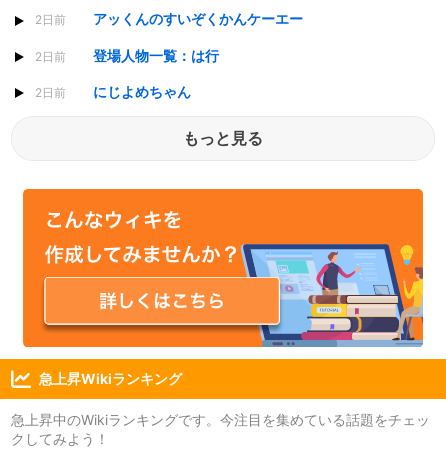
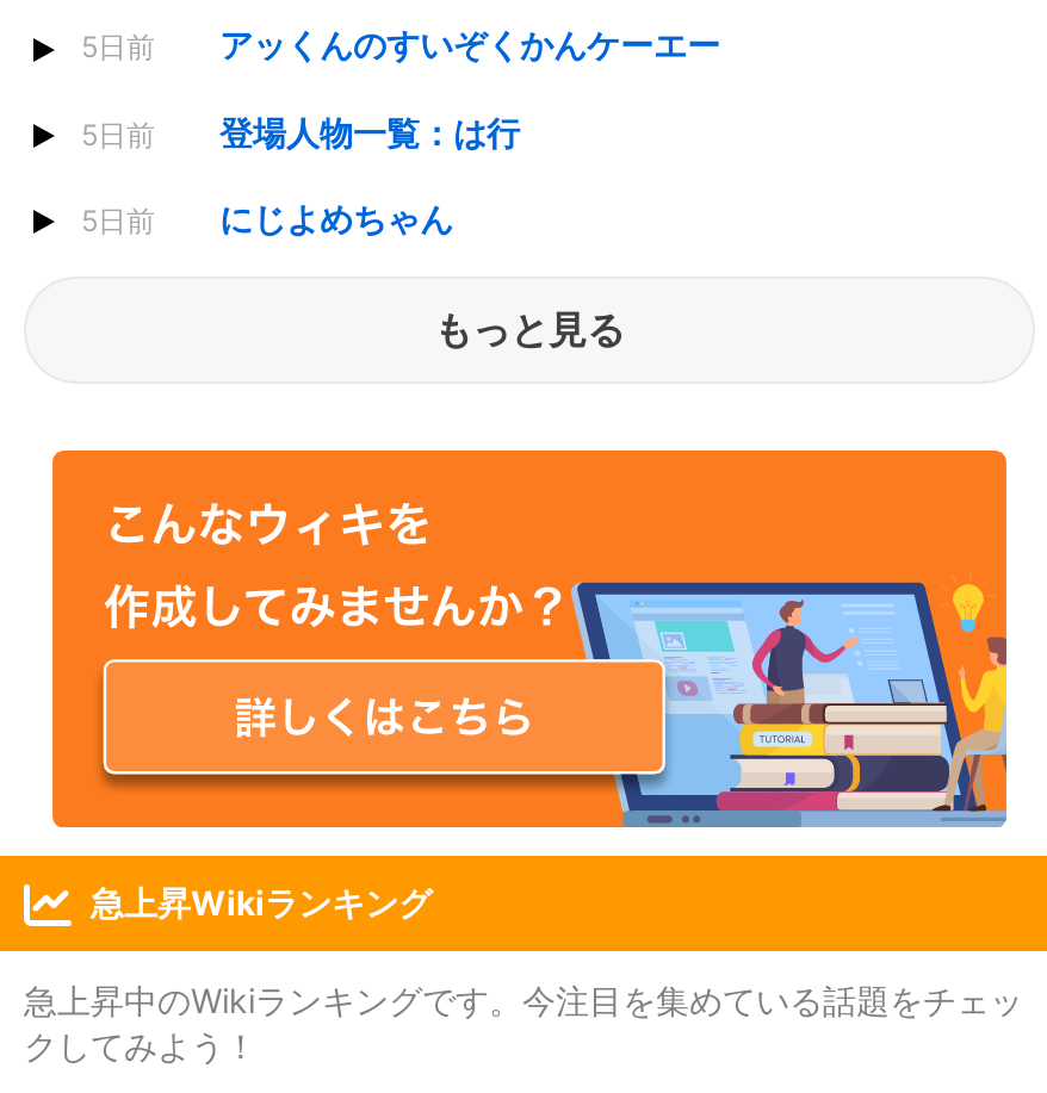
[35,10,303,27] 2日前 アッくんのすいぞくかんケーエー -> [81,25,720,65] 5日前 アッくんのすいぞくかんケーエー
[35,46,219,63] 2日前 登場人物一覧：は行 -> [81,111,520,151] 5日前 登場人物一覧：は行
[35,83,191,100] 2日前 にじよめちゃん -> [81,197,453,238] 5日前 にじよめちゃん

